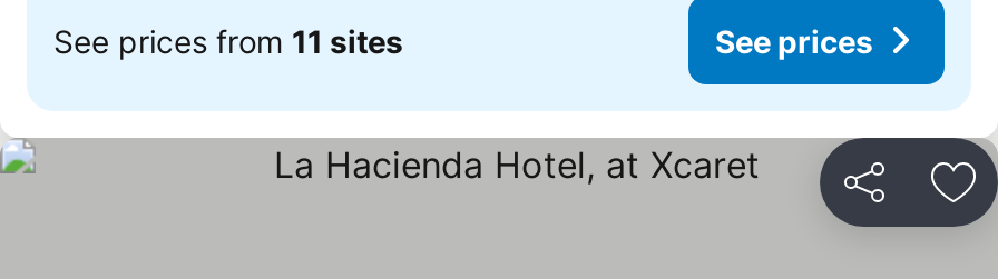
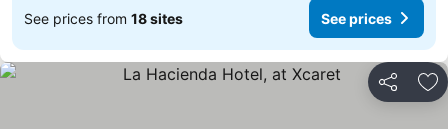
[53,21,403,59] See prices from 11 sites -> [24,9,183,26] See prices from 18 sites

